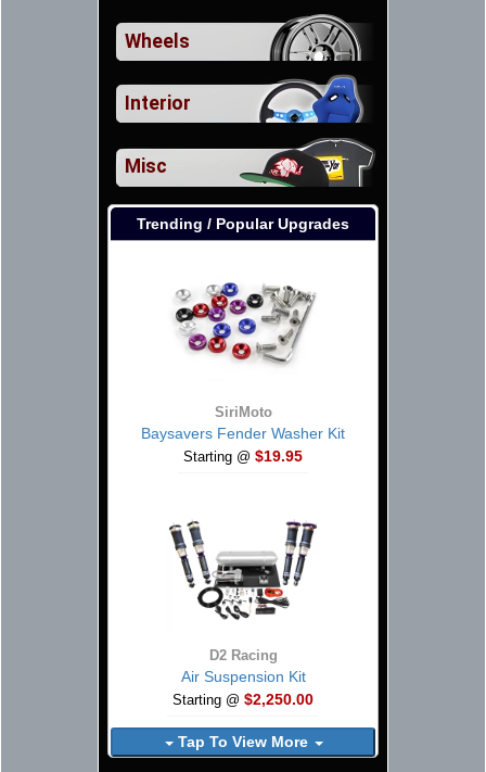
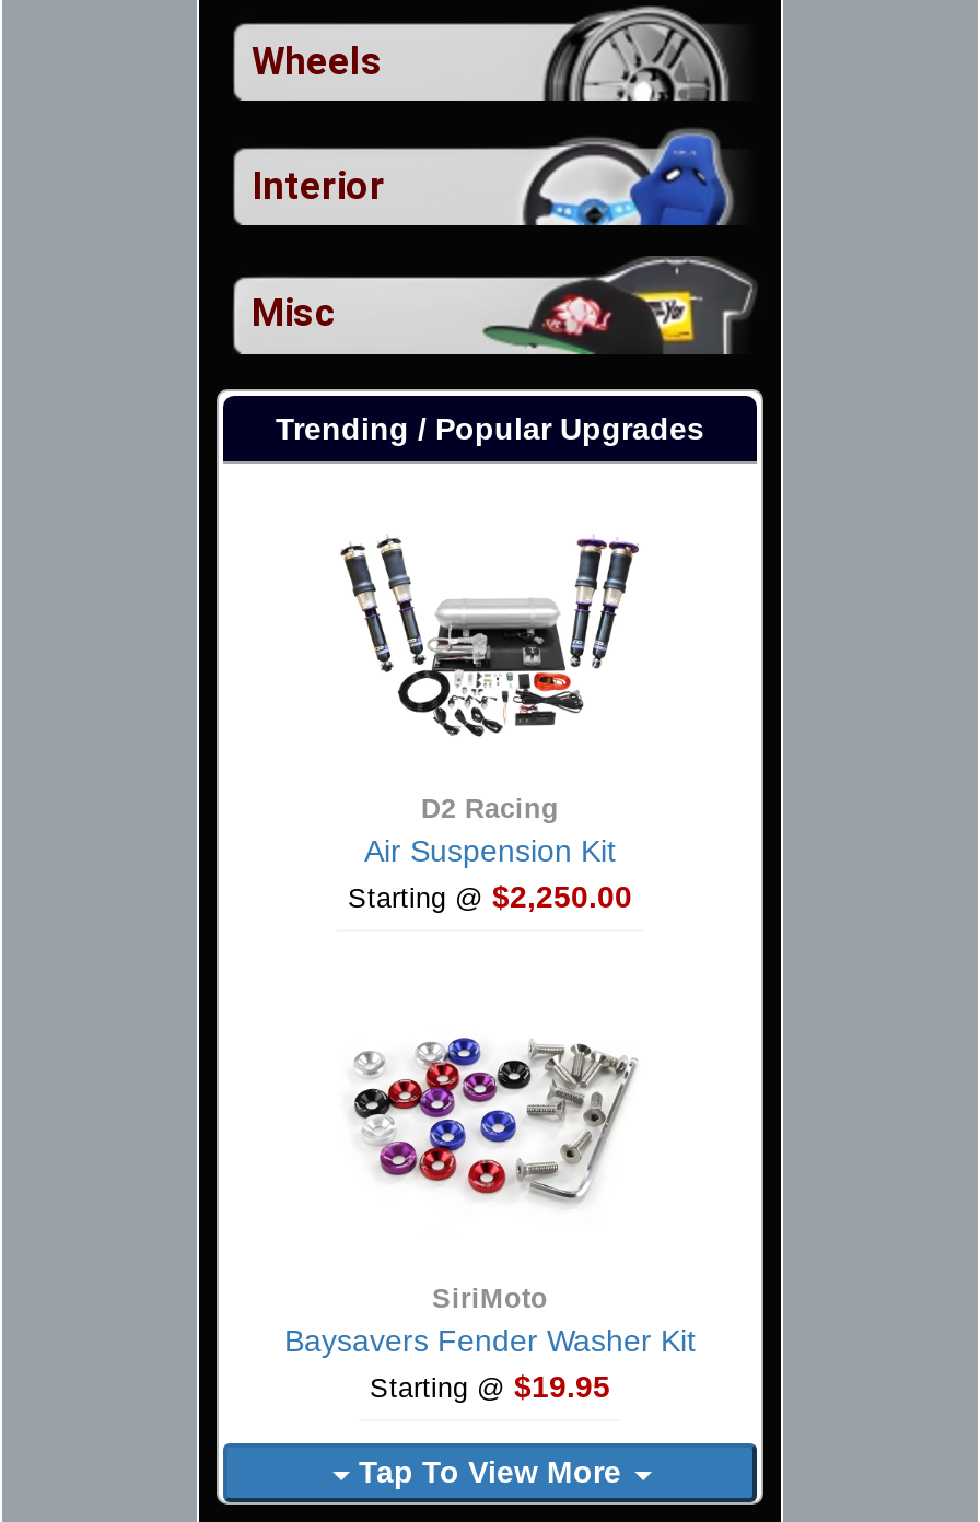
moved [141,281,345,465] -> [284,1034,696,1405]: [image] | SiriMoto | Baysavers Fender Washer Kit | Starting @ $19.95
moved [168,520,318,708] -> [339,536,641,914]: [image] | D2 Racing | Air Suspension Kit | Starting @ $2,250.00

